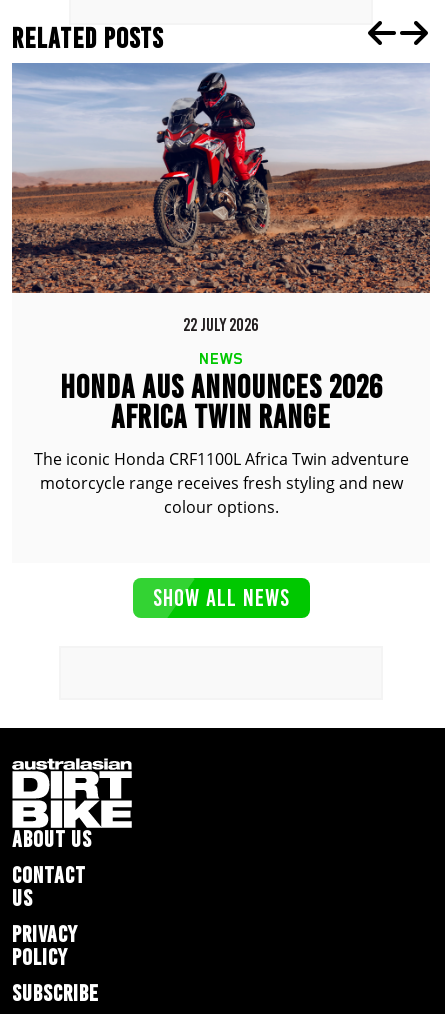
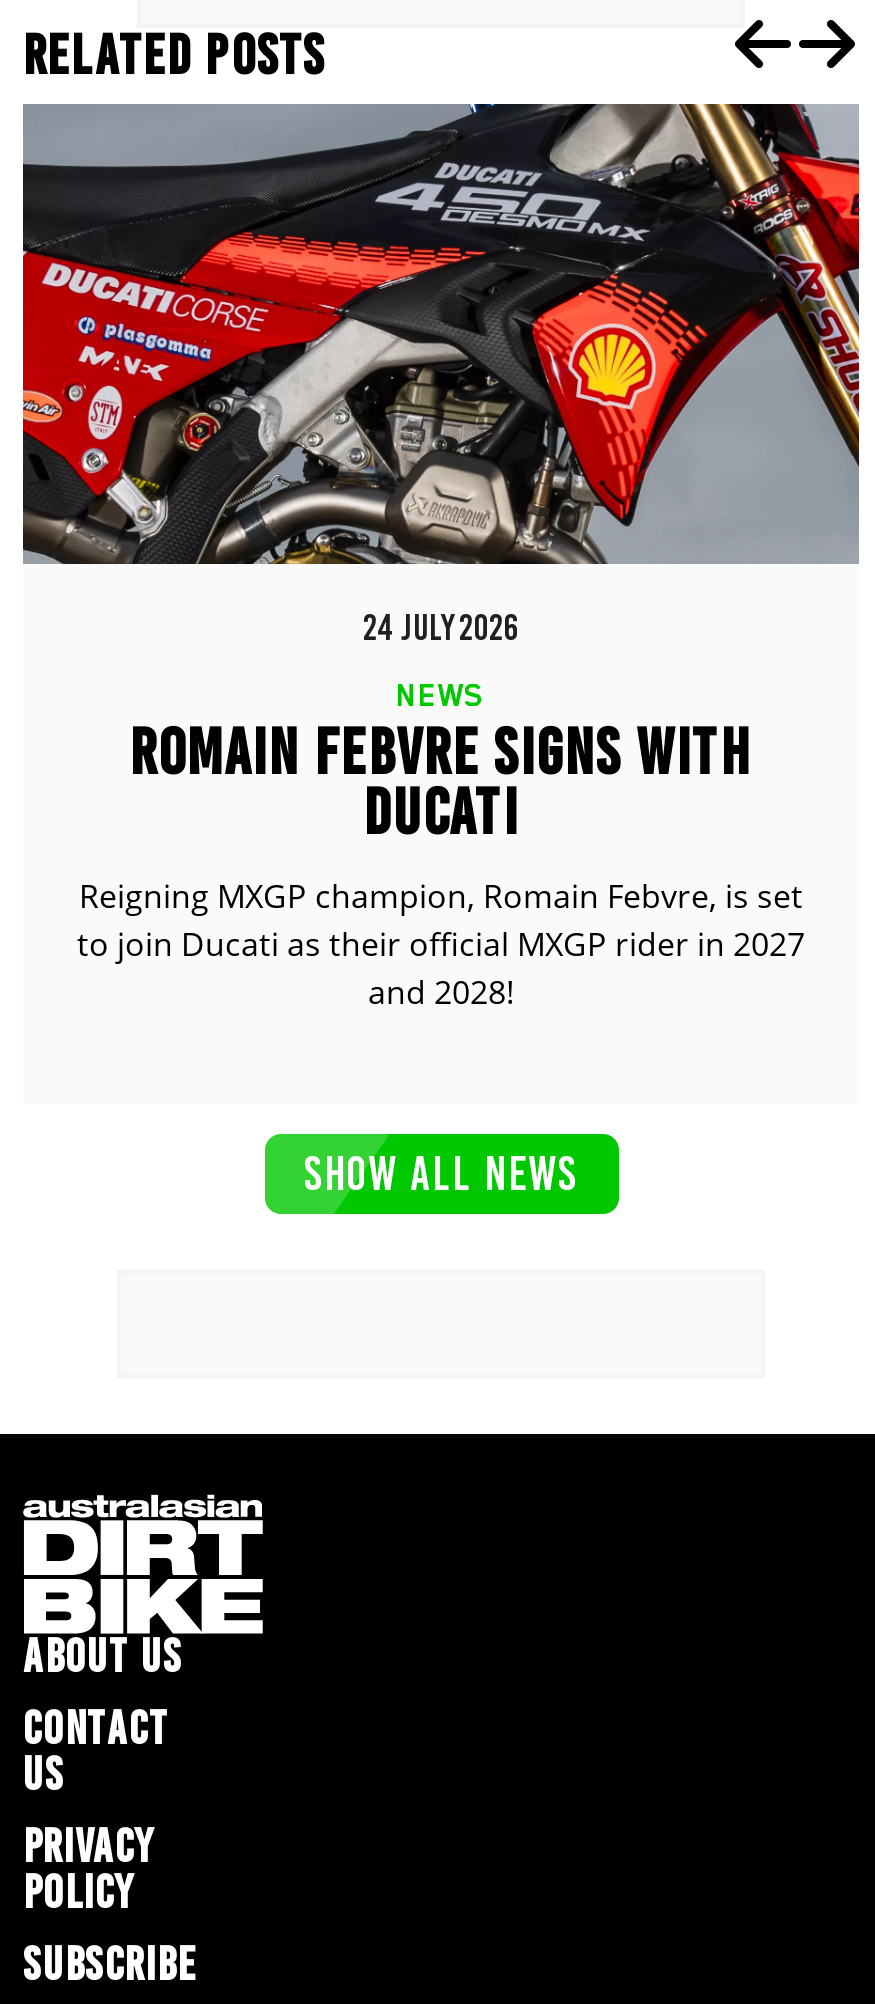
[11,63,431,336] [image] | 22 JULY 2026 -> [21,102,861,650] [image] | 24 JULY 2026
[33,368,408,518] HONDA AUS ANNOUNCES 2026 | AFRICA TWIN RANGE | The iconic Honda CRF1100L Africa Twin adventure | motorcycle range receives fresh styling and new | colour options. -> [77,714,805,1014] ROMAIN FEBVRE SIGNS WITH | DUCATI | Reigning MXGP champion, Romain Febvre, is set | to join Ducati as their official MXGP rider in 2027 | and 2028!

